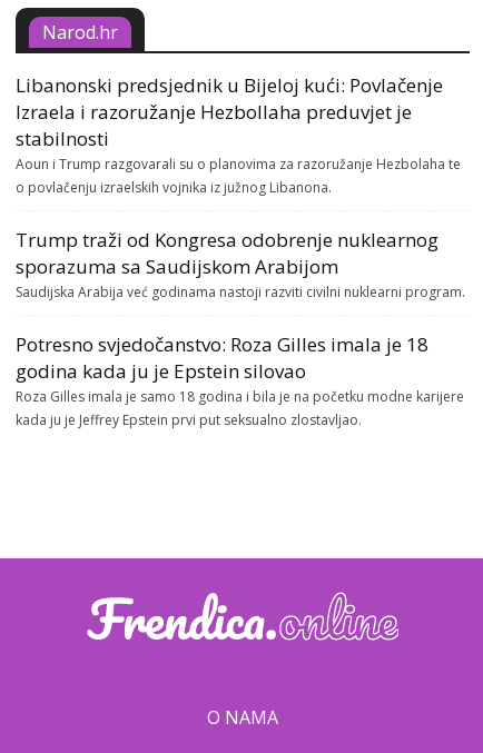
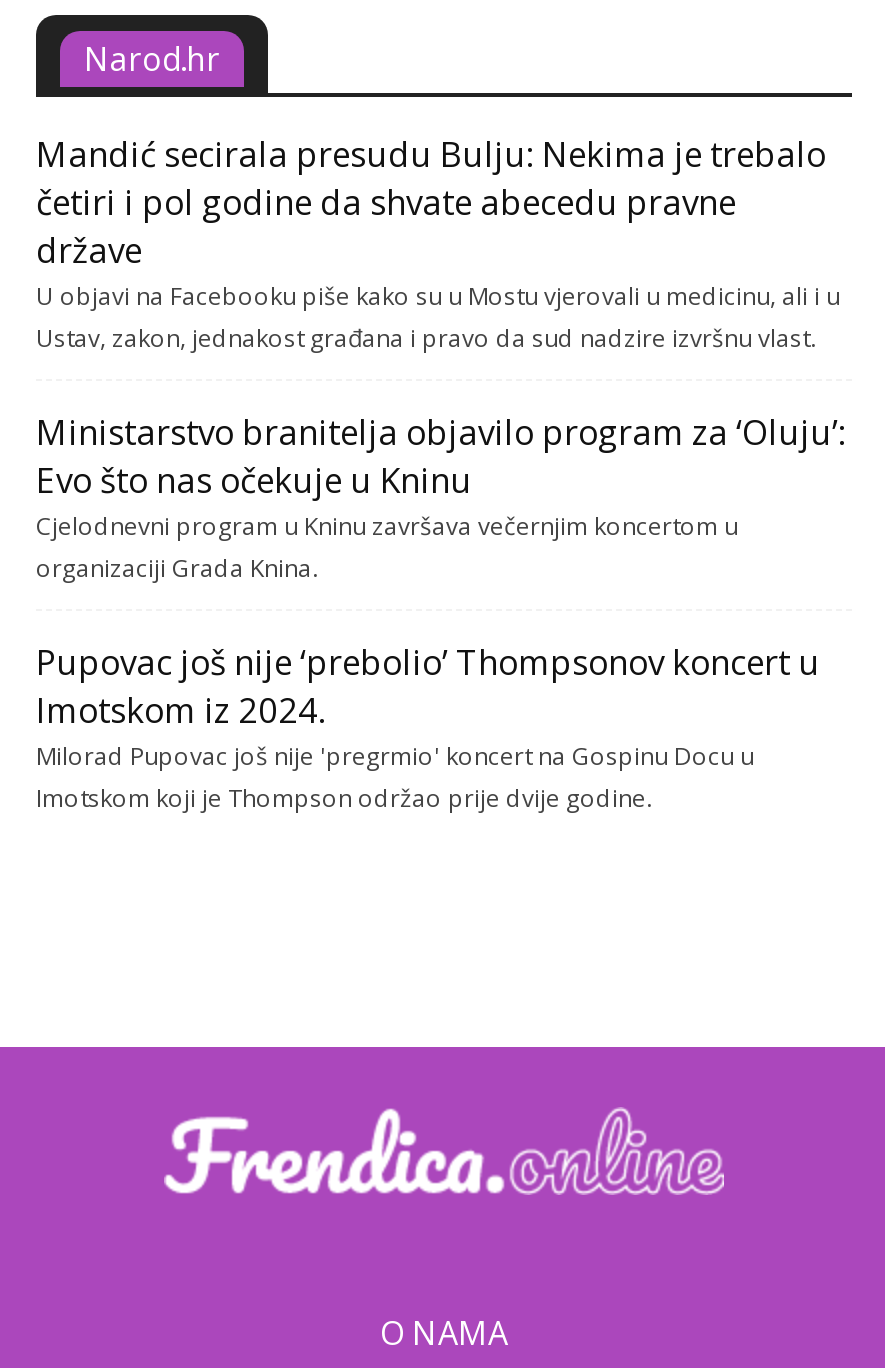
[16,72,461,197] Libanonski predsjednik u Bijeloj kući: Povlačenje | Izraela i razoružanje Hezbollaha preduvjet je | stabilnosti | Aoun i Trump razgovarali su o planovima za razoružanje Hezbolaha te | o povlačenju izraelskih vojnika iz južnog Libanona. -> [36,131,840,355] Mandić secirala presudu Bulju: Nekima je trebalo | četiri i pol godine da shvate abecedu pravne | države | U objavi na Facebooku piše kako su u Mostu vjerovali u medicinu, ali i u | Ustav, zakon, jednakost građana i pravo da sud nadzire izvršnu vlast.
[16,227,465,301] Trump traži od Kongresa odobrenje nuklearnog | sporazuma sa Saudijskom Arabijom | Saudijska Arabija već godinama nastoji razviti civilni nuklearni program. -> [36,409,846,585] Ministarstvo branitelja objavilo program za ‘Oluju’: | Evo što nas očekuje u Kninu | Cjelodnevni program u Kninu završava večernjim koncertom u | organizaciji Grada Knina.
[16,331,464,429] Potresno svjedočanstvo: Roza Gilles imala je 18 | godina kada ju je Epstein silovao | Roza Gilles imala je samo 18 godina i bila je na početku modne karijere | kada ju je Jeffrey Epstein prvi put seksualno zlostavljao. -> [36,639,820,815] Pupovac još nije ‘prebolio’ Thompsonov koncert u | Imotskom iz 2024. | Milorad Pupovac još nije 'pregrmio' koncert na Gospinu Docu u | Imotskom koji je Thompson održao prije dvije godine.

